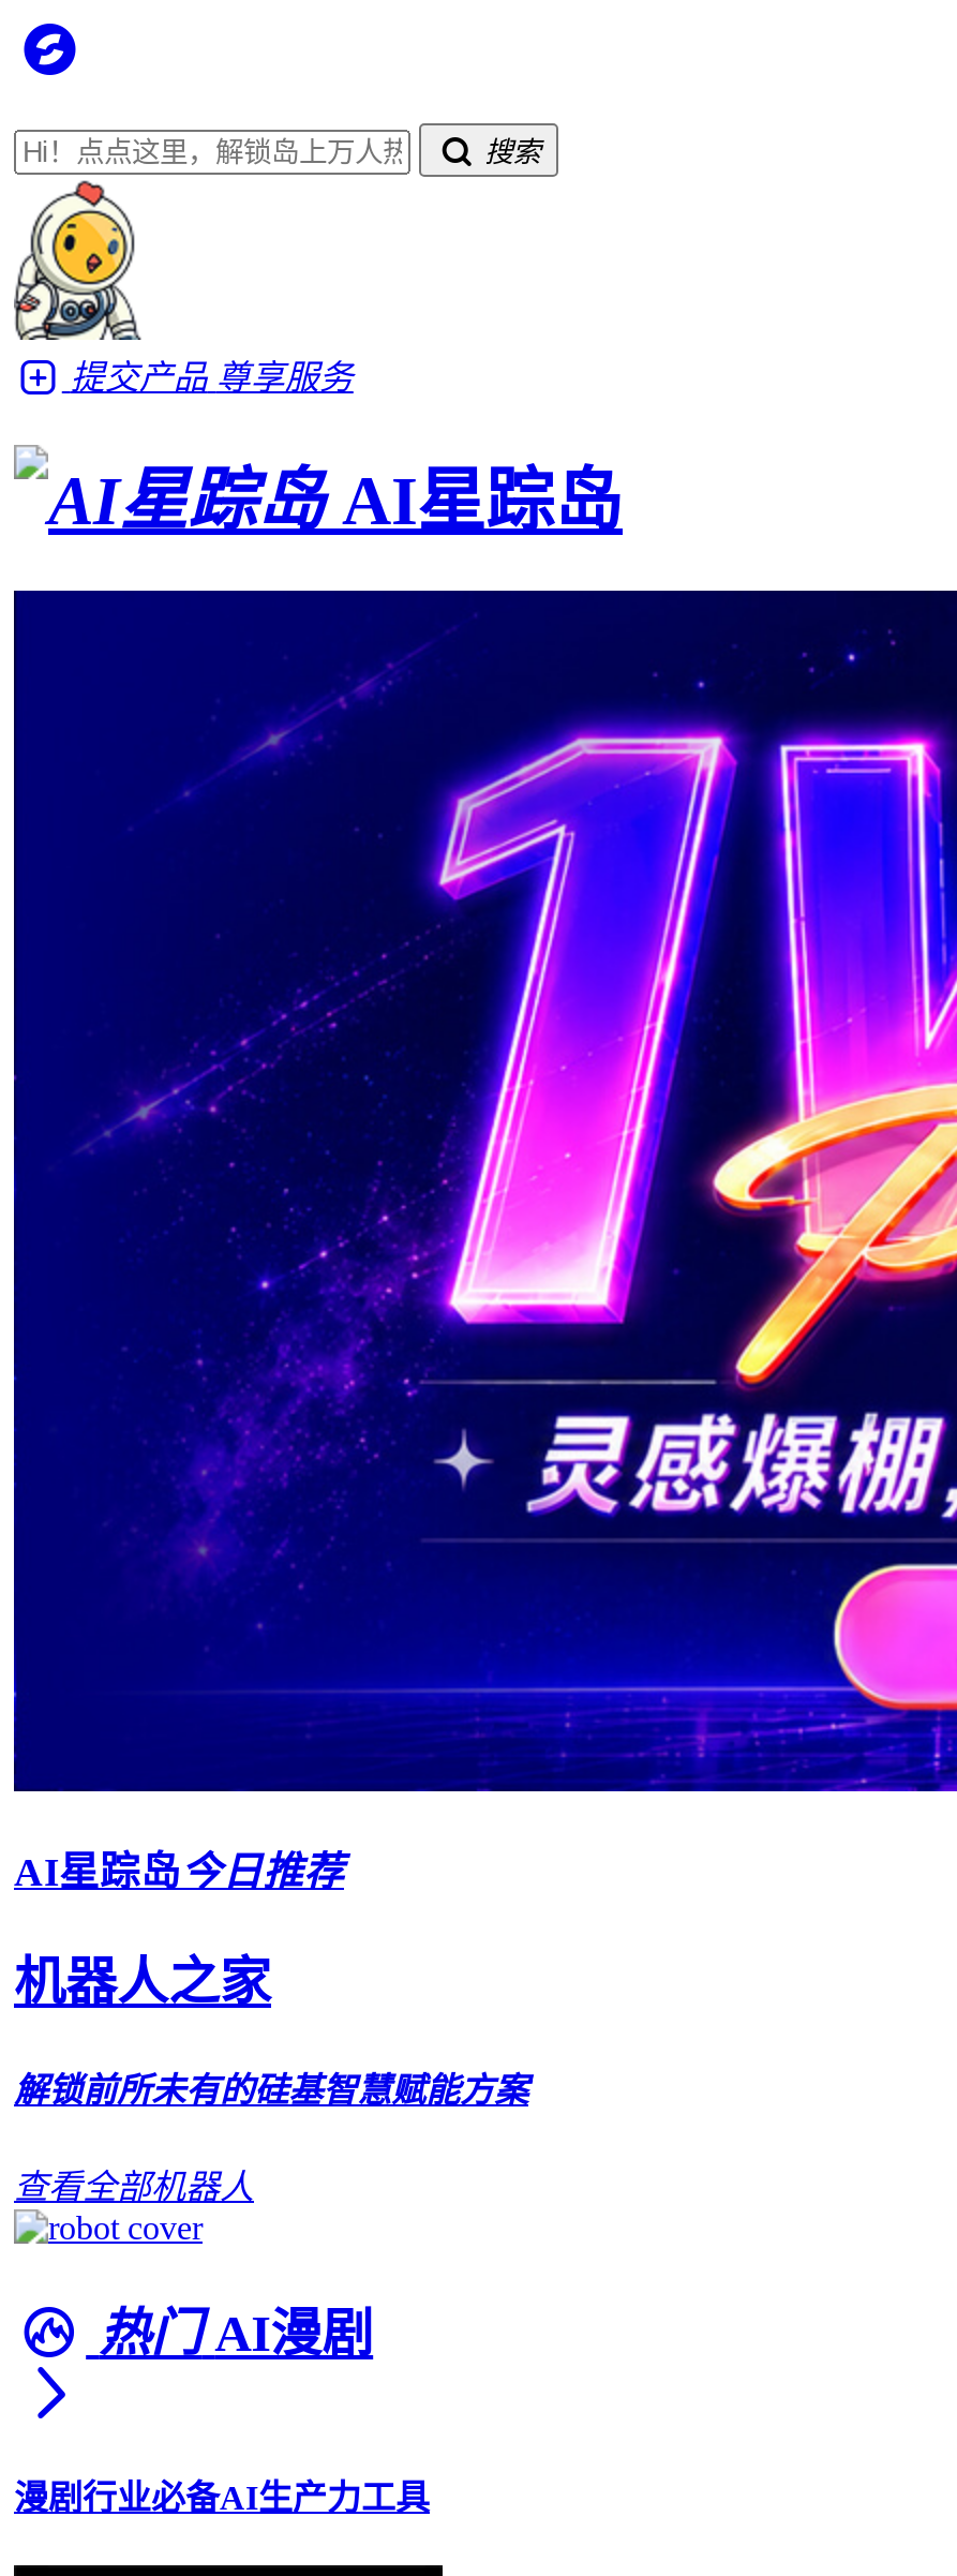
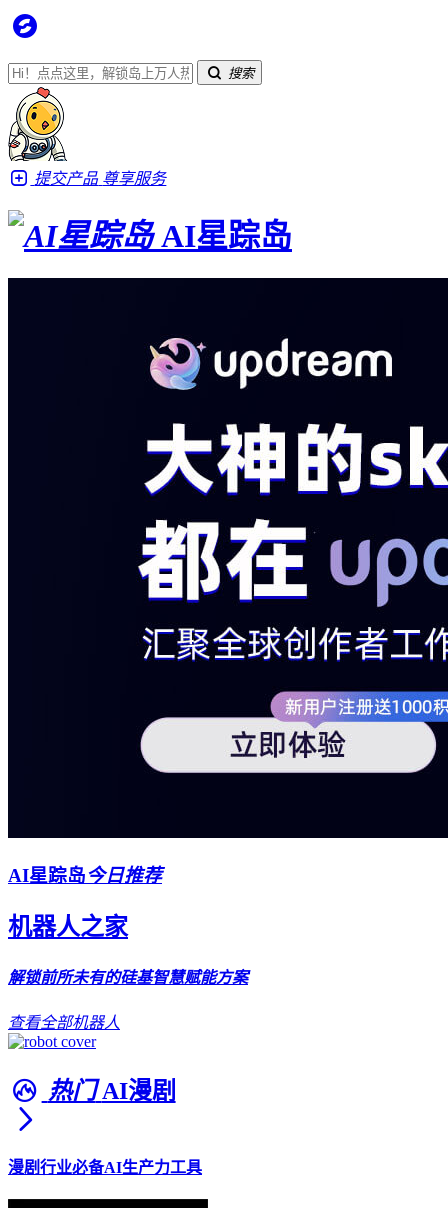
[12,591,951,1793] [image] -> [7,278,445,839] [image]

